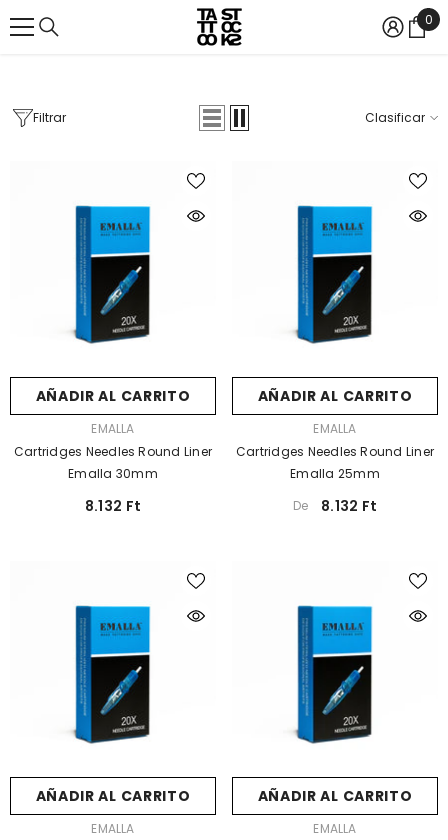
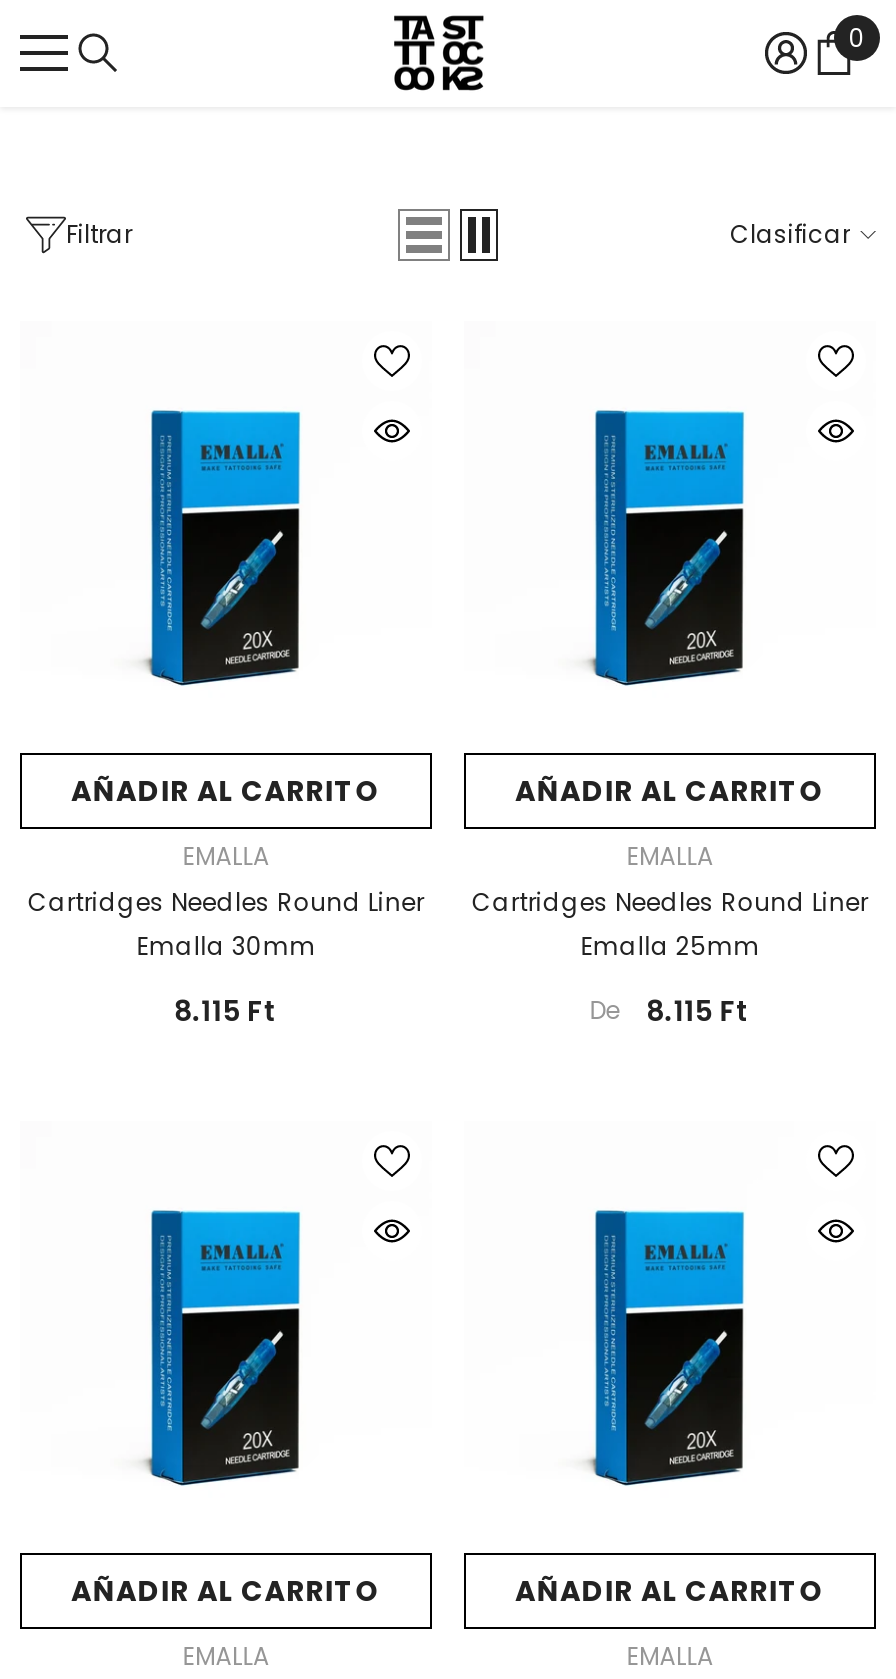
[85,496,141,516] 8.132 Ft -> [174,991,278,1031] 8.115 Ft
[293,496,377,516] De 8.132 Ft -> [589,991,751,1031] De 8.115 Ft

